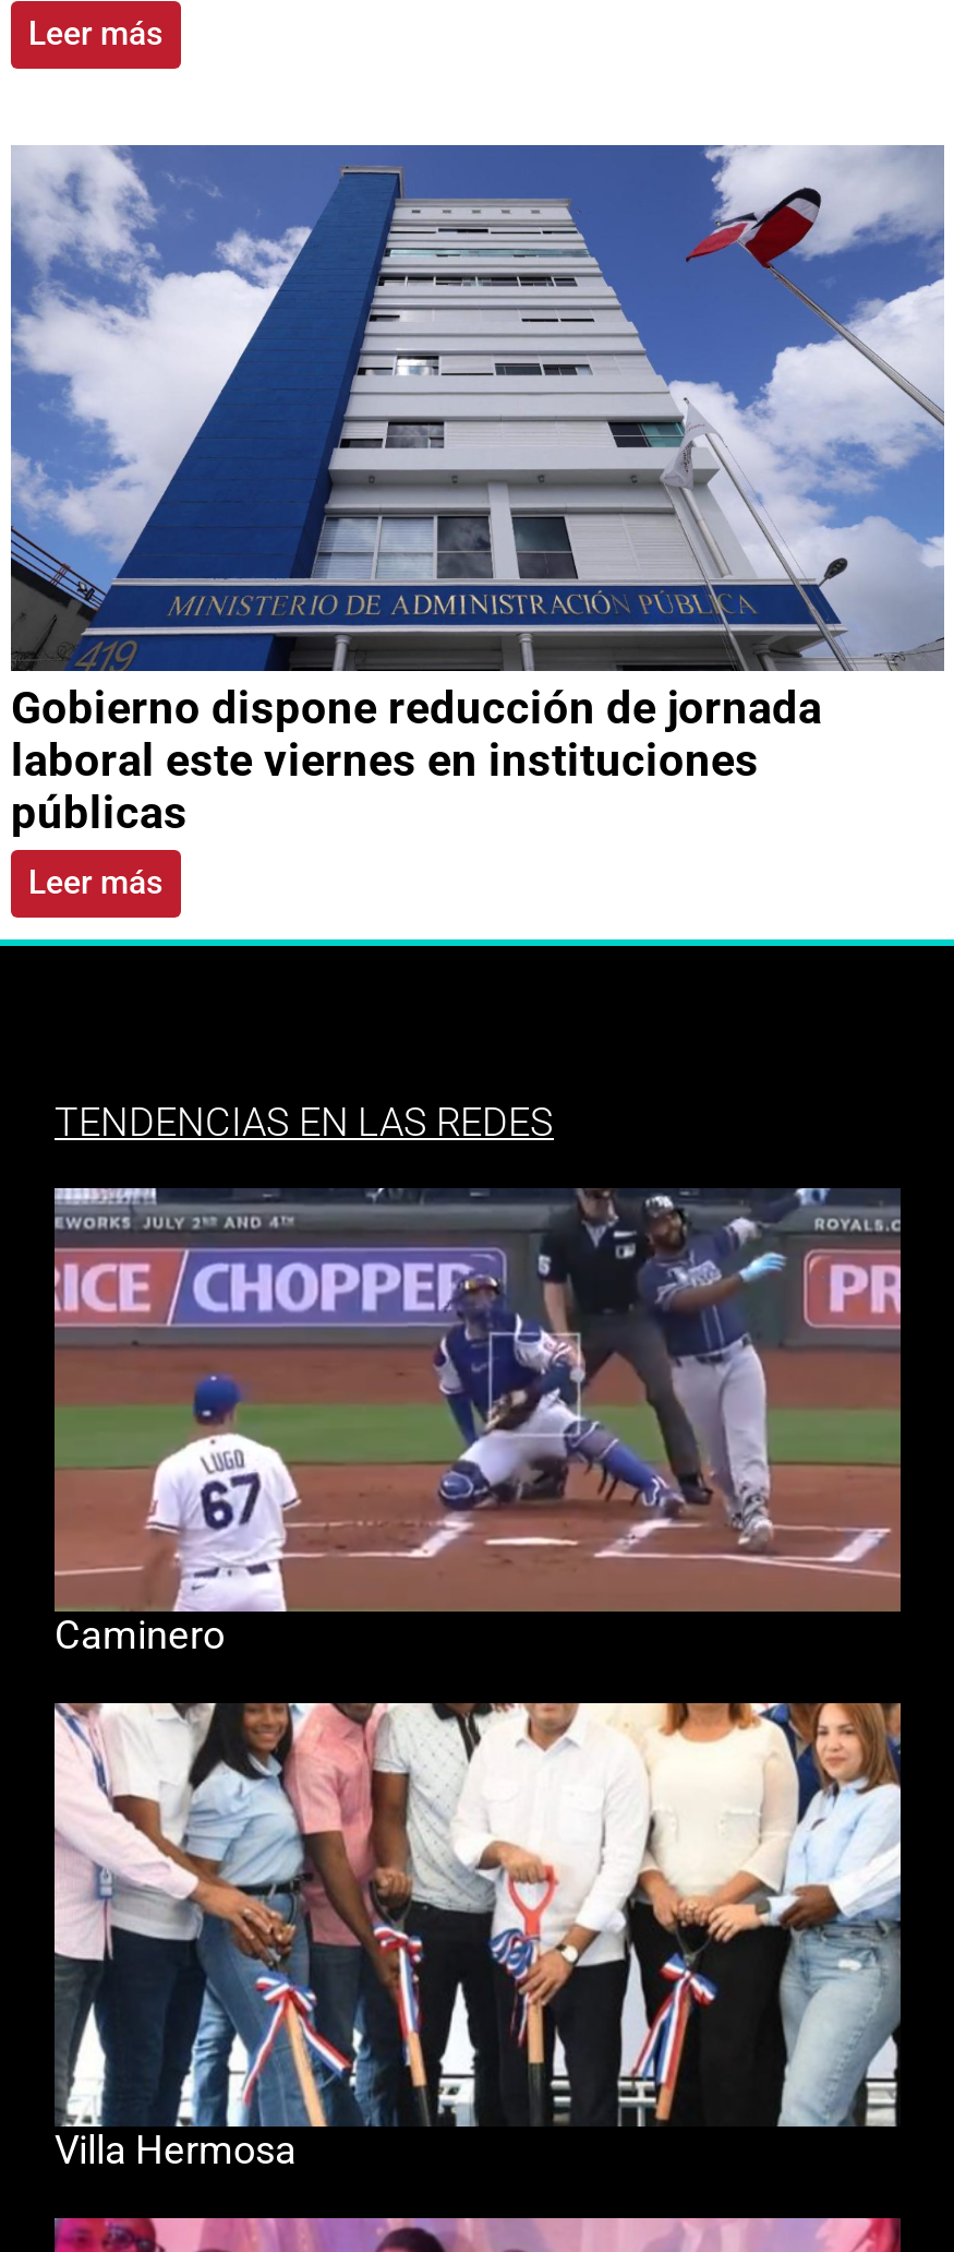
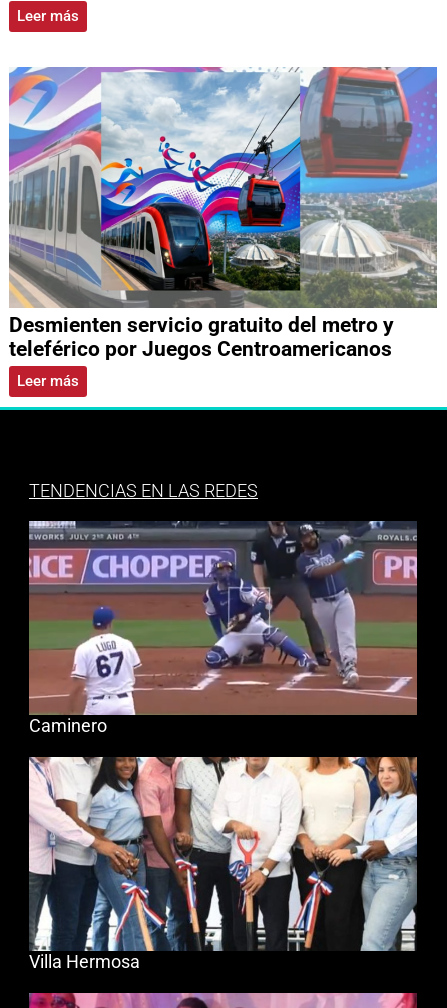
[11,142,944,839] [image] | Gobierno dispone reducción de jornada | laboral este viernes en instituciones | públicas -> [9,66,437,361] [image] | Desmienten servicio gratuito del metro y | teleférico por Juegos Centroamericanos

